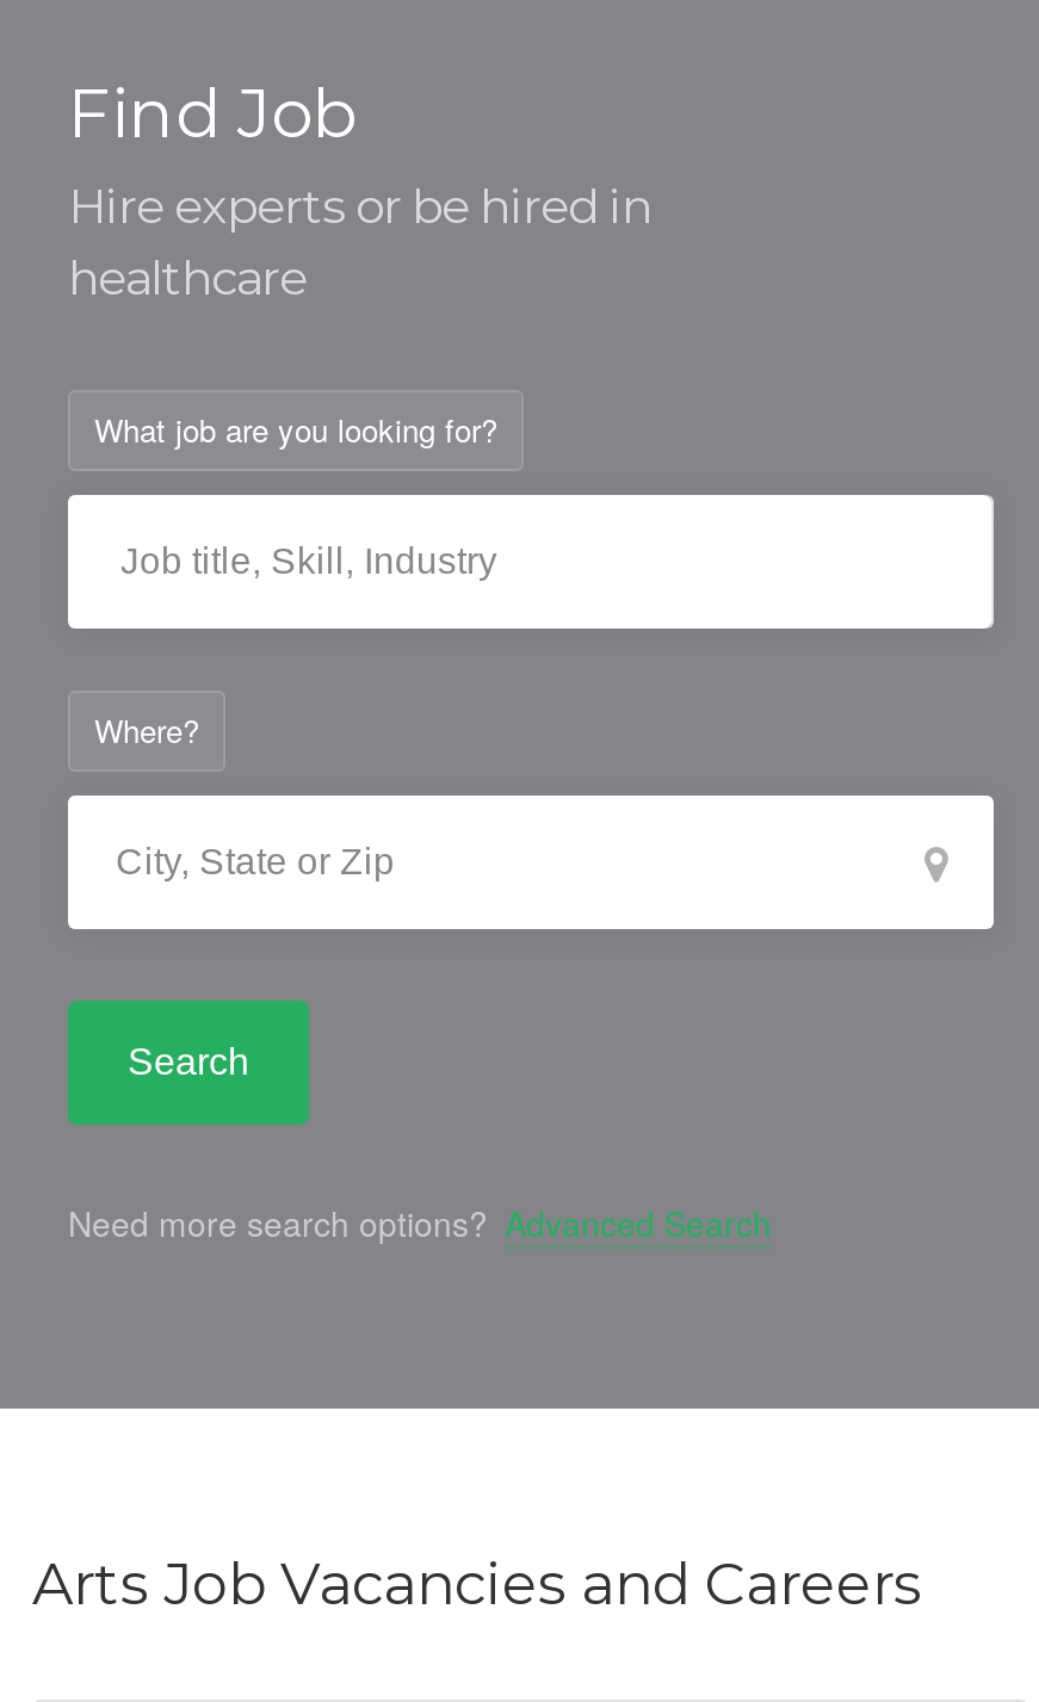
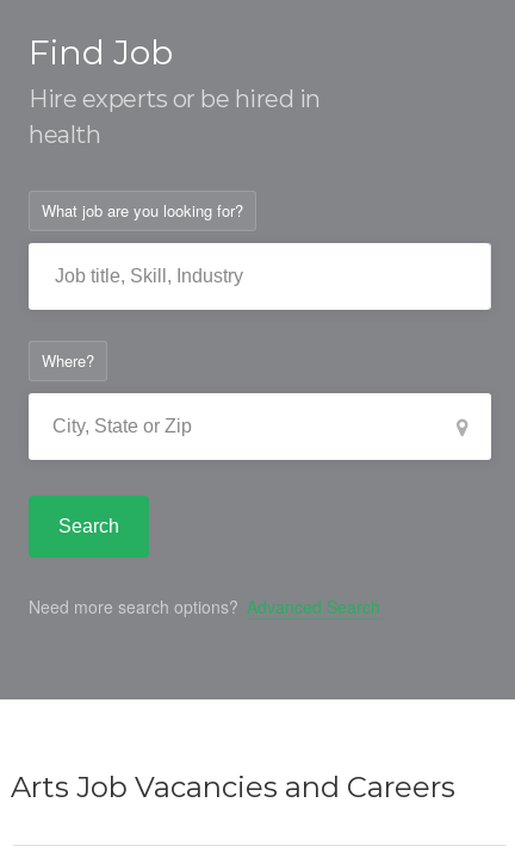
[68,249,307,307] healthcare -> [29,120,44,149] h

